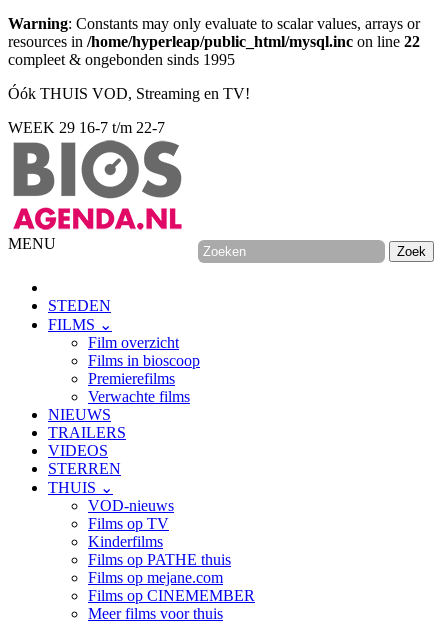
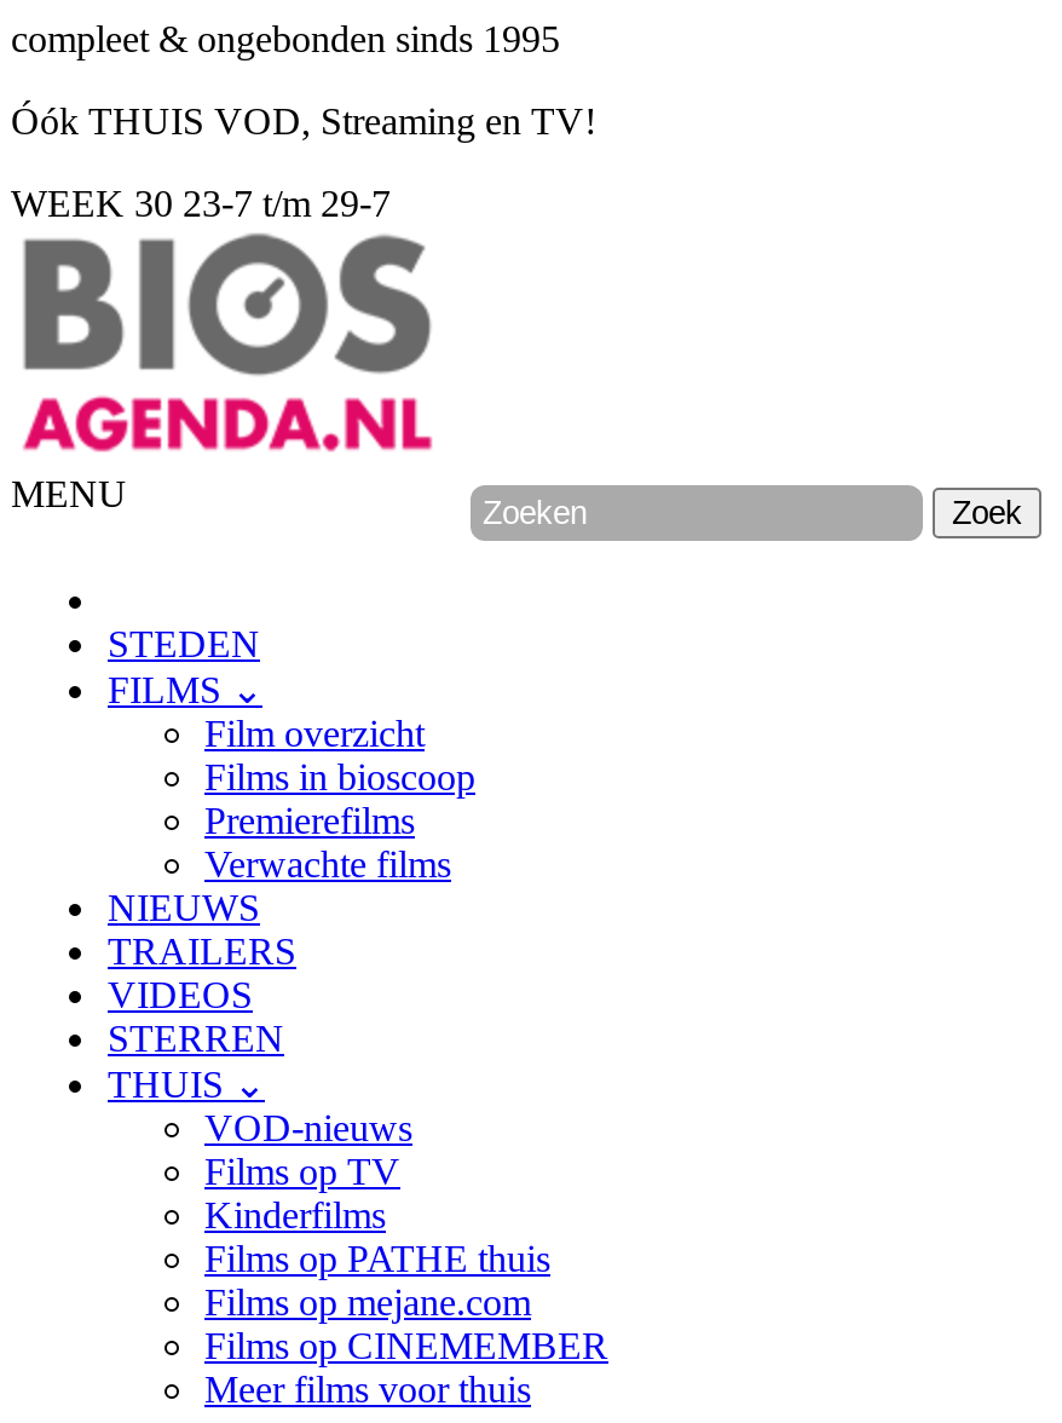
[8,15,420,50] Warning: Constants may only evaluate to scalar values, arrays or | resources in /home/hyperleap/public_html/mysql.inc on line 22 -> none
[8,119,165,136] WEEK 29 16-7 t/m 22-7 -> [11,183,391,224] WEEK 30 23-7 t/m 29-7

